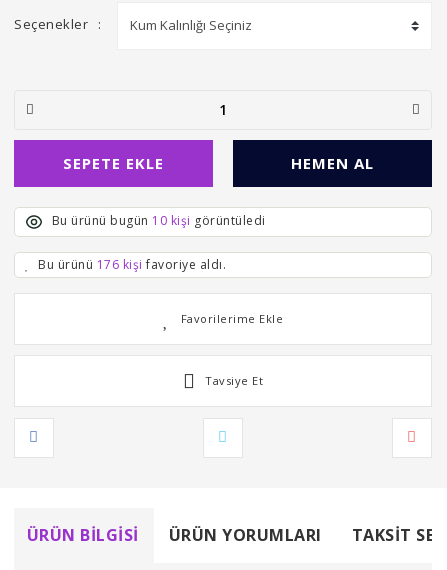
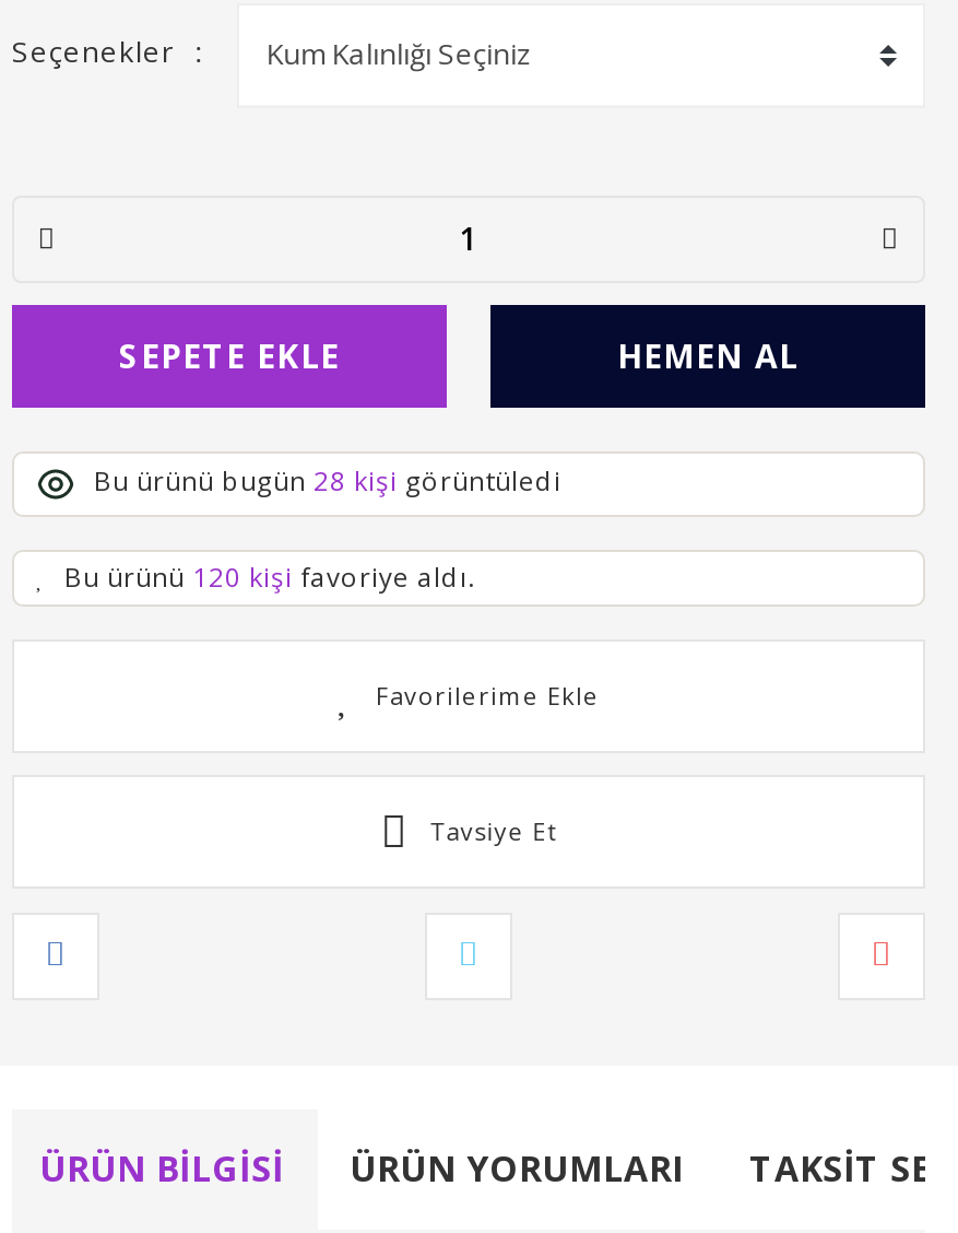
[51,212,265,229] Bu ürünü bugün 10 kişi görüntüledi -> [94,462,561,499] Bu ürünü bugün 28 kişi görüntüledi
[38,255,226,272] Bu ürünü 176 kişi favoriye aldı. -> [64,557,475,595] Bu ürünü 120 kişi favoriye aldı.

